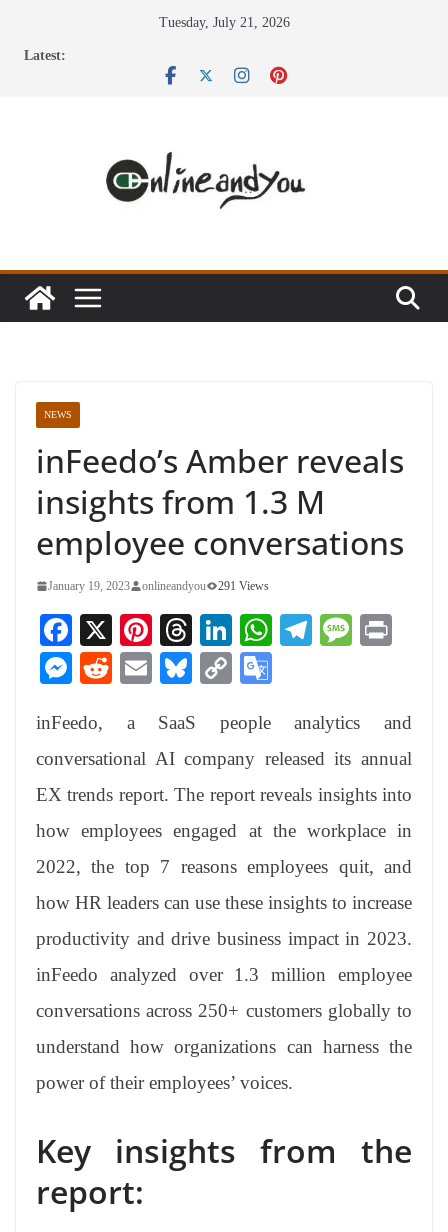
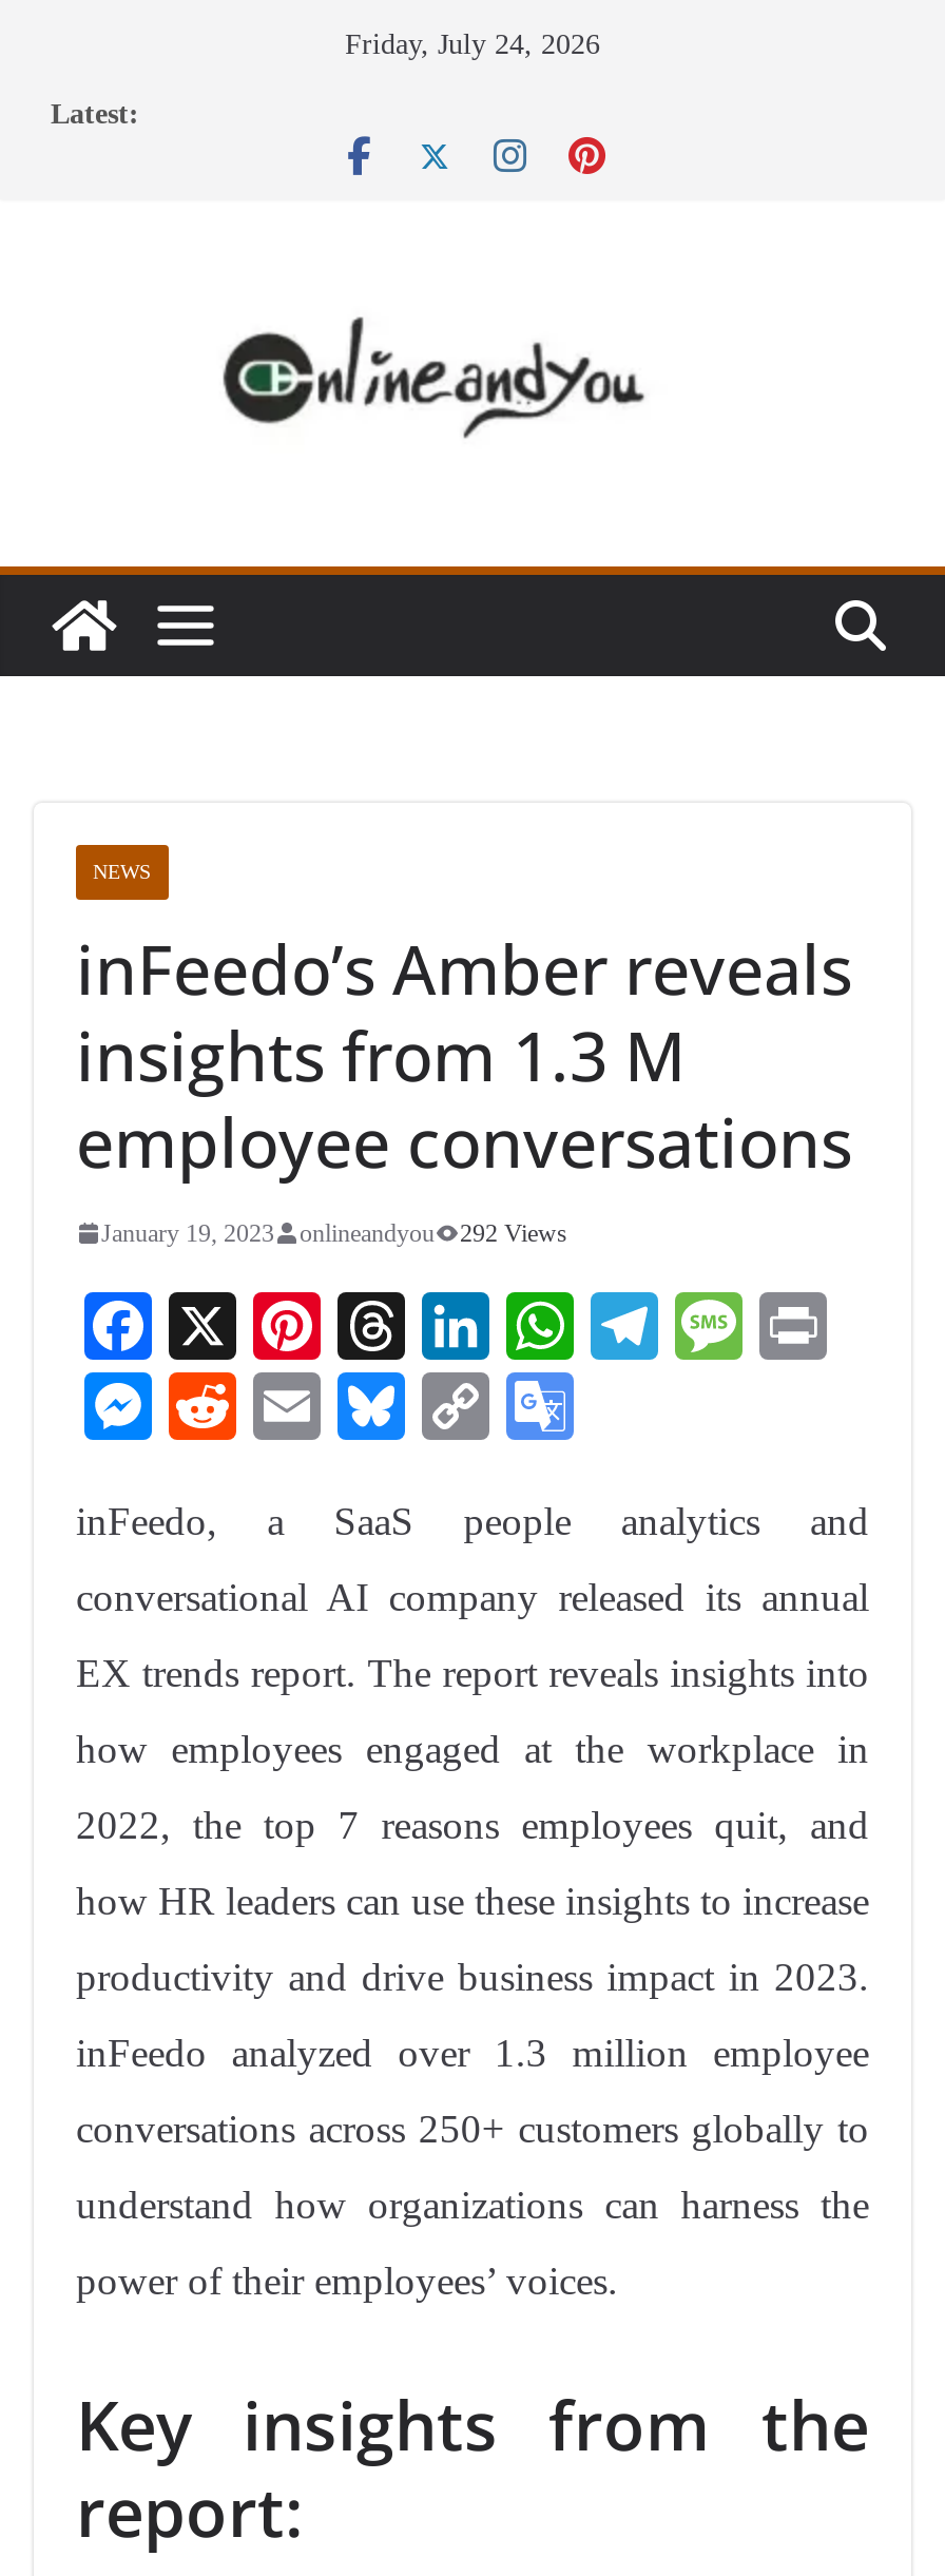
[158,15,289,30] Tuesday, July 21, 2026 -> [345,28,600,60] Friday, July 24, 2026
[48,579,269,593] January 19, 2023 onlineandyou 291 Views -> [101,1218,567,1248] January 19, 2023 onlineandyou 292 Views

